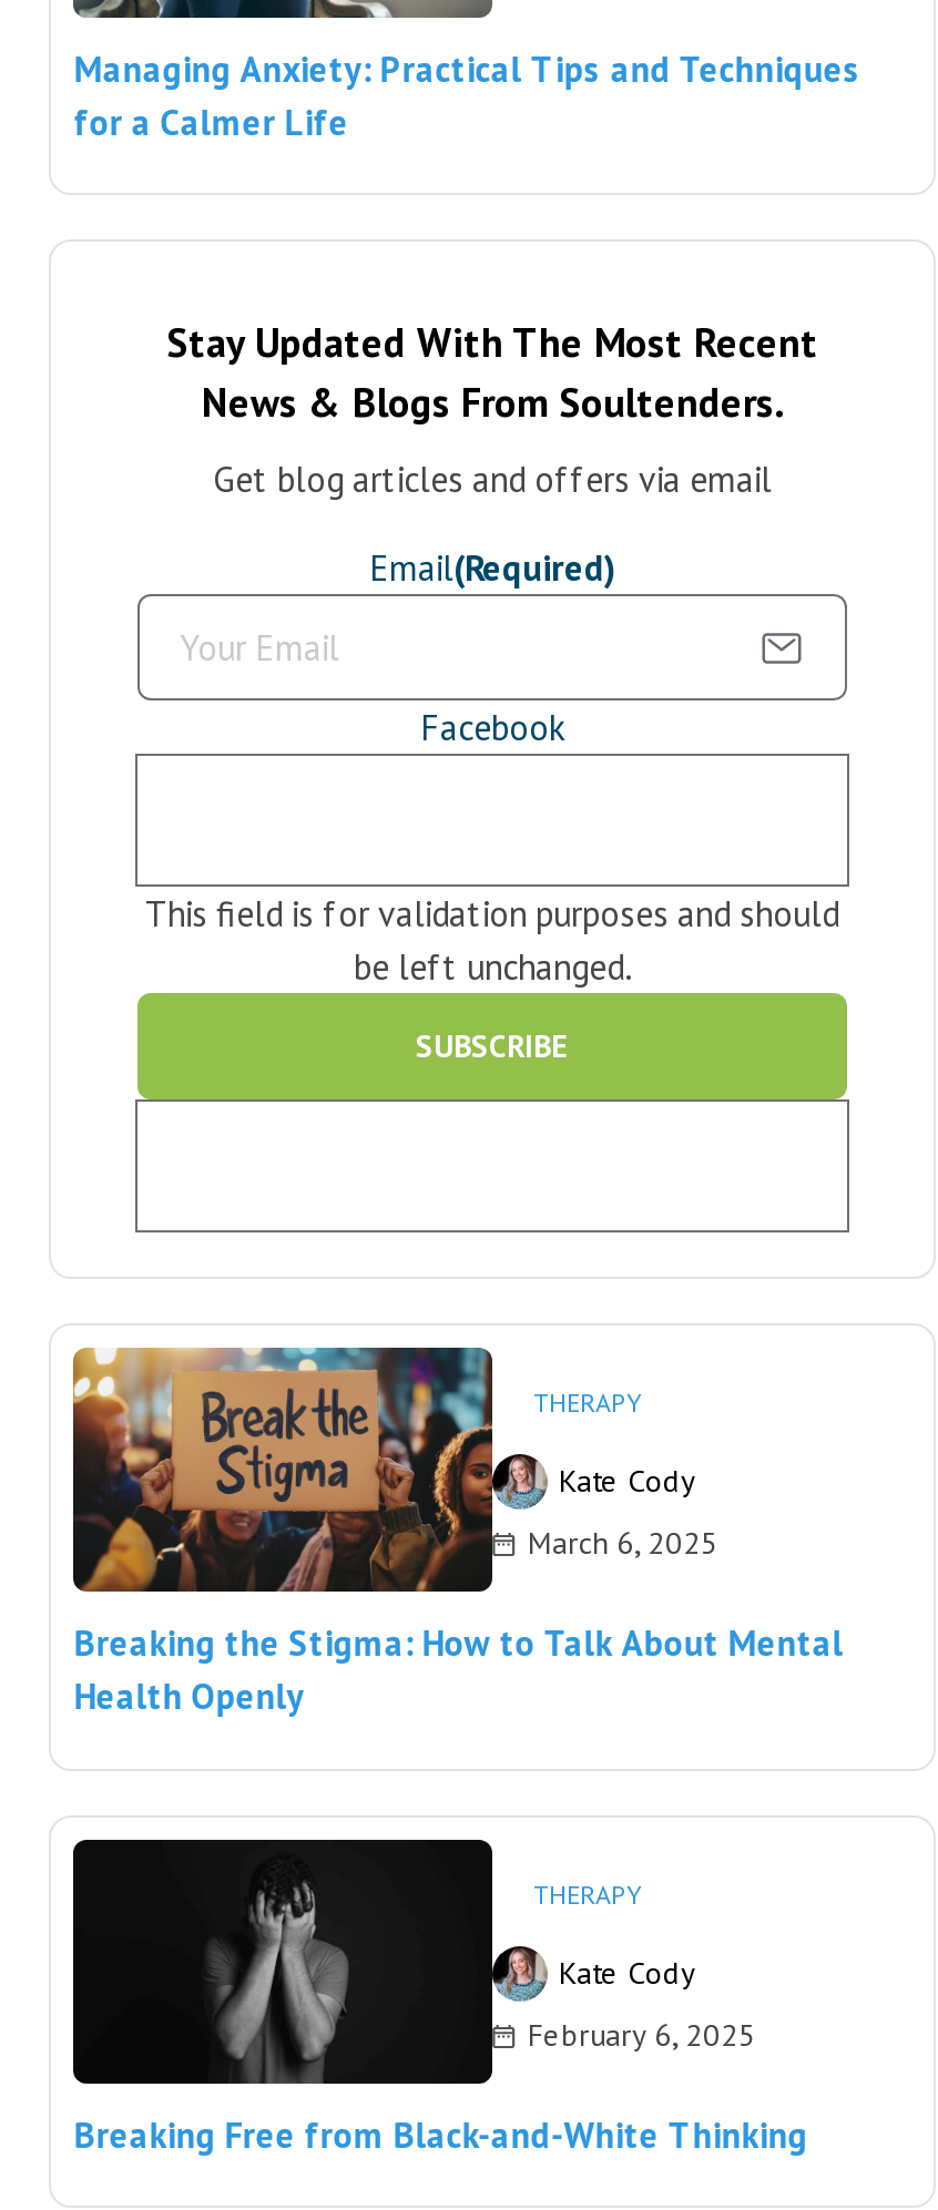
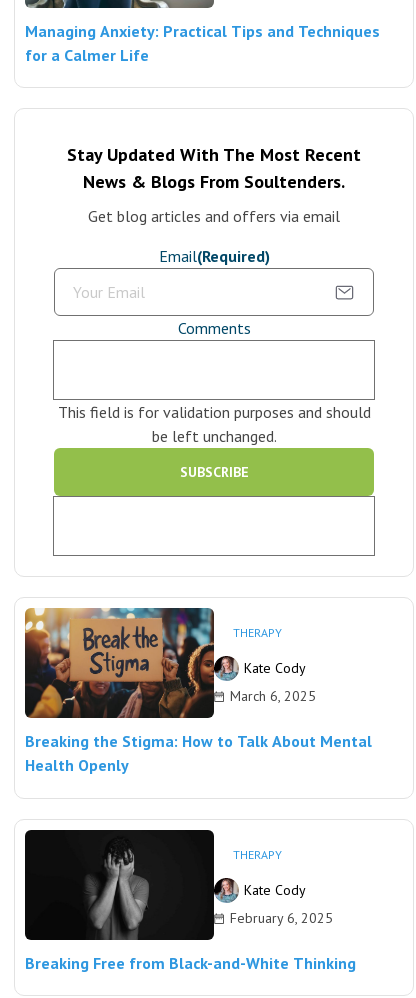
[420,706,564,750] Facebook -> [177,318,250,338] Comments

